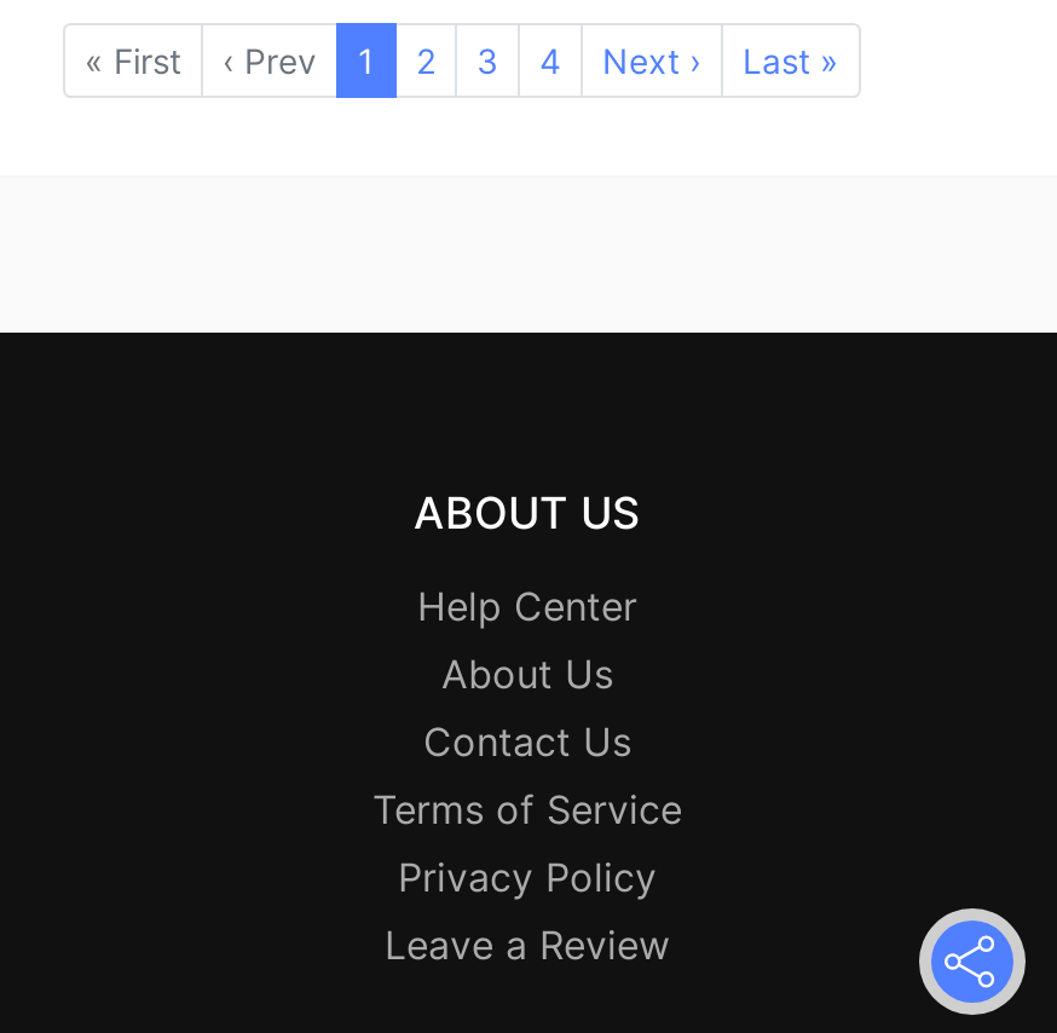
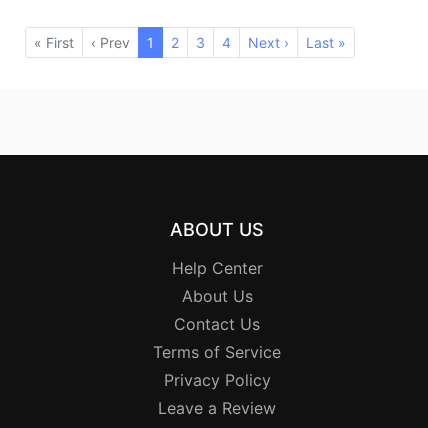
[917,906,1028,1017] [image] -> none

